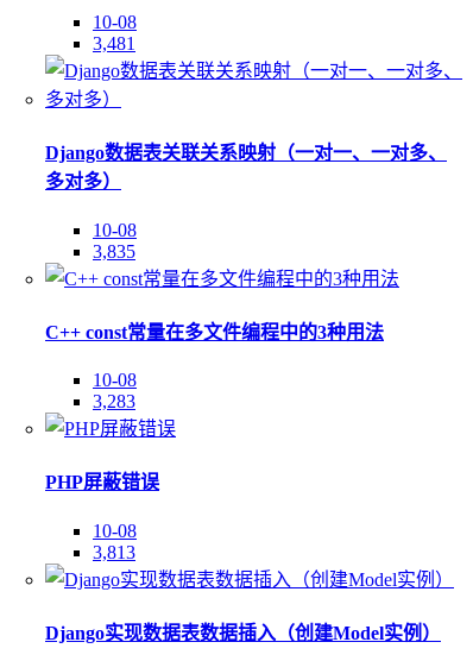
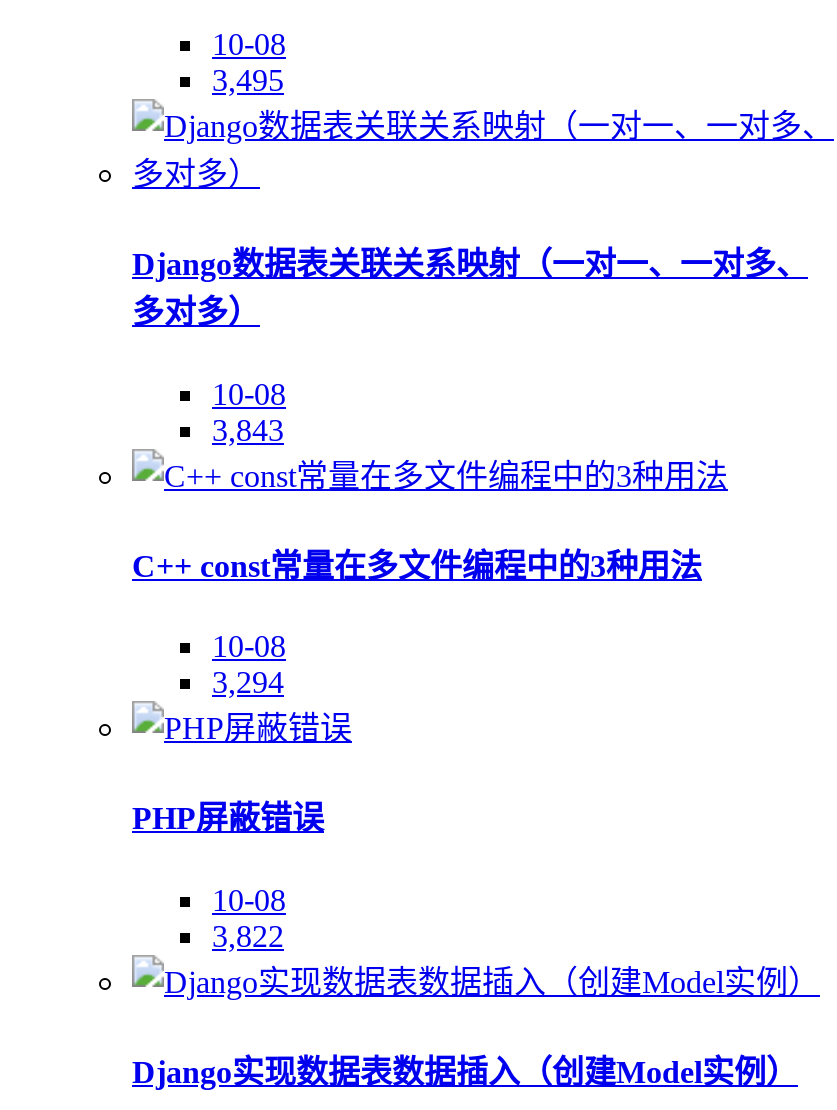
[93,33,135,54] 3,481 -> [212,63,284,97] 3,495
[93,241,135,261] 3,835 -> [212,412,284,446] 3,843
[93,391,135,412] 3,283 -> [212,665,284,699] 3,294
[93,542,135,562] 3,813 -> [212,918,284,952] 3,822

